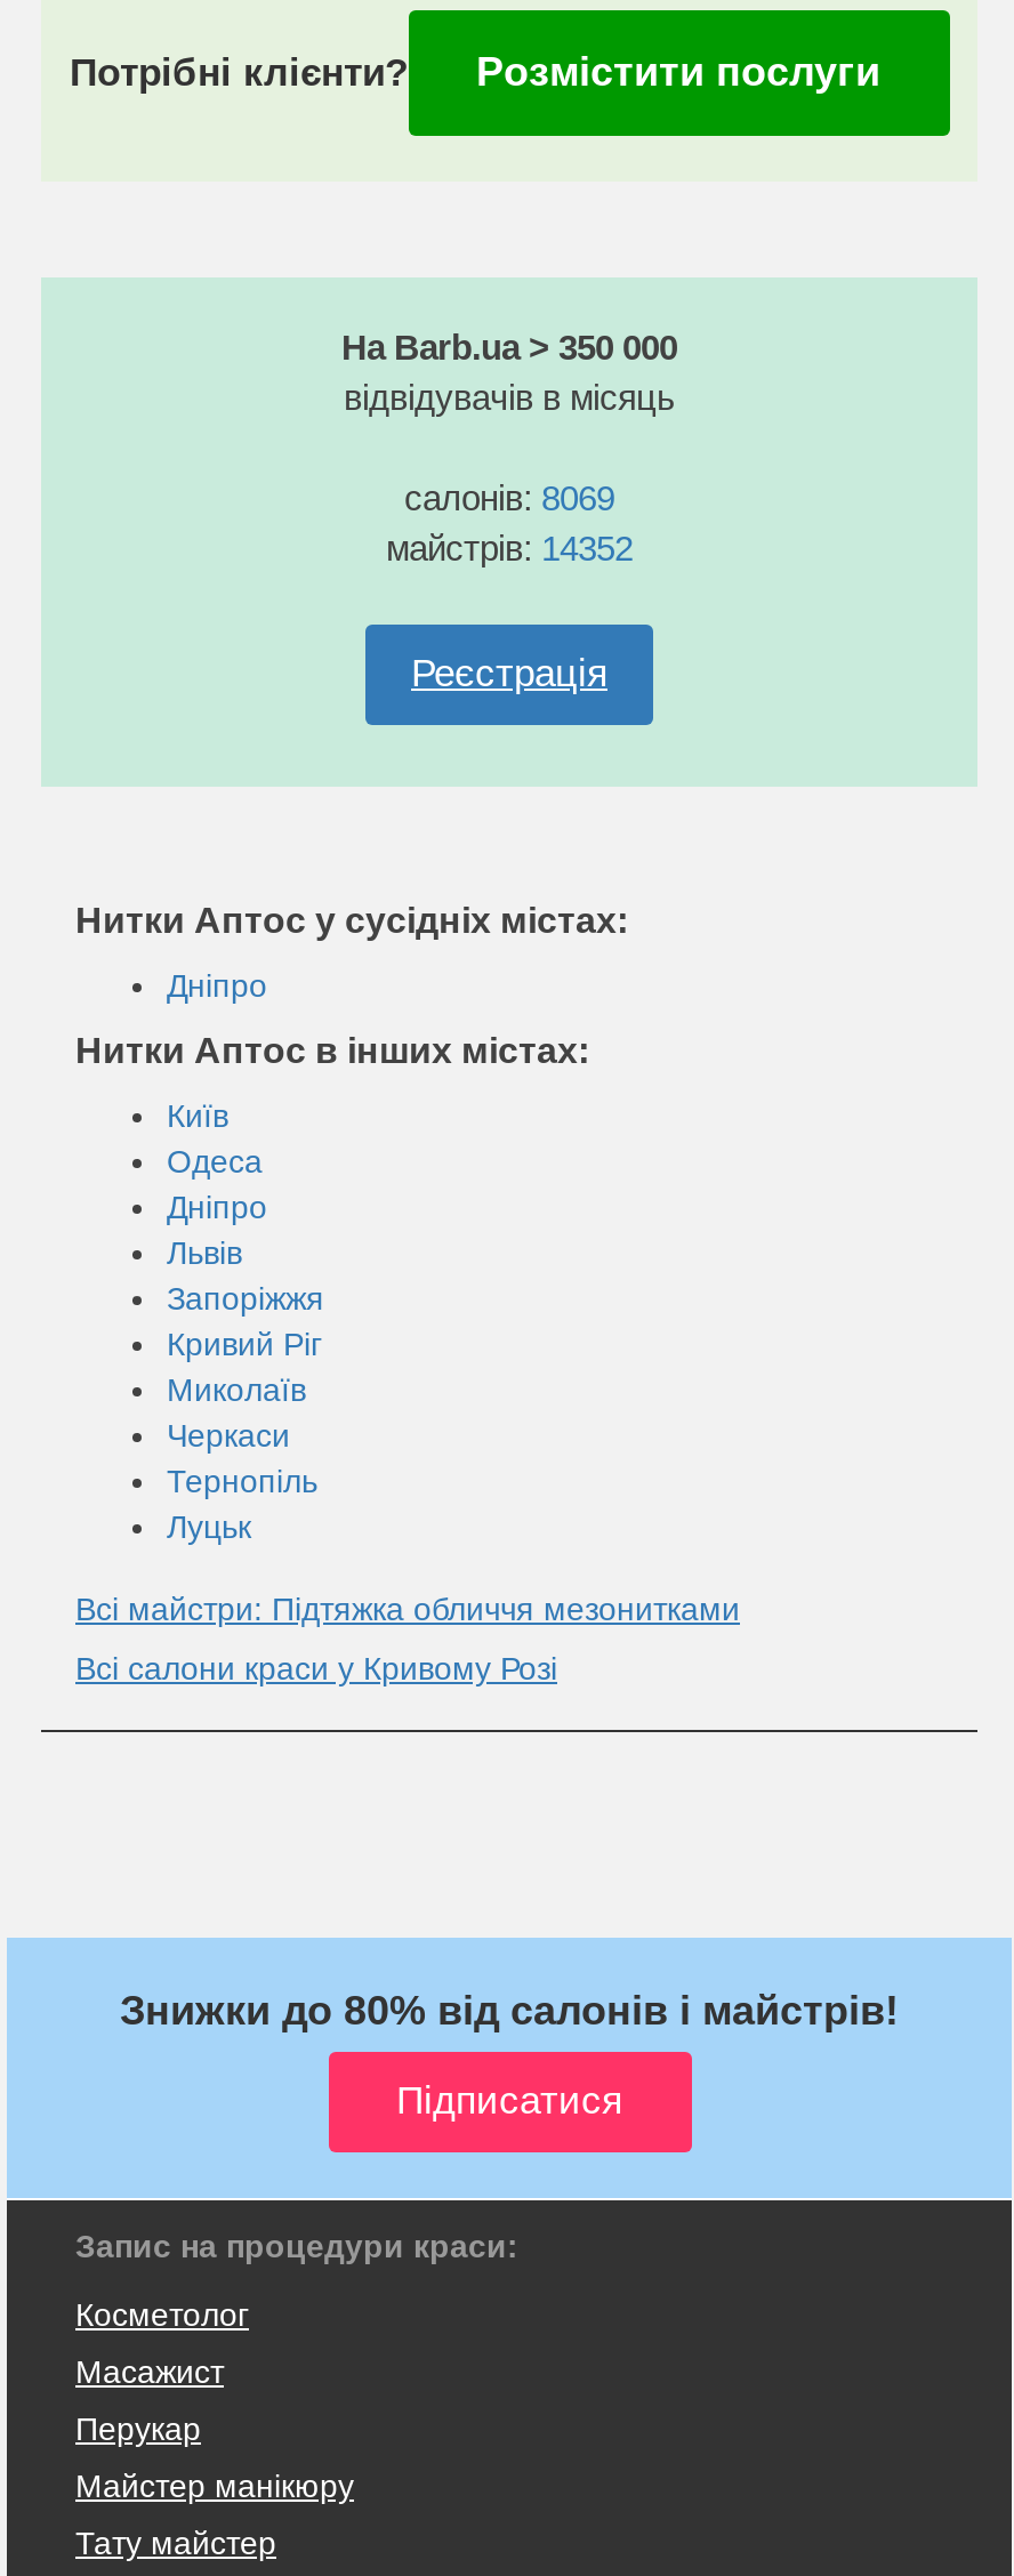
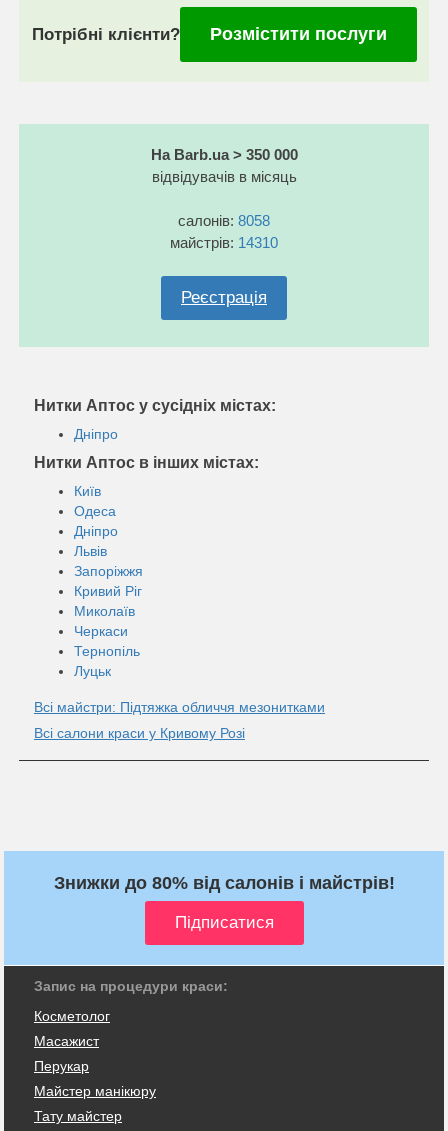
[404,478,614,517] салонів: 8069 -> [178,212,270,229] салонів: 8058
[386,529,633,567] майстрів: 14352 -> [170,234,278,251] майстрів: 14310

